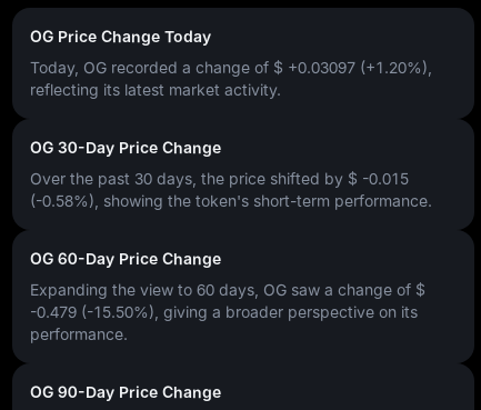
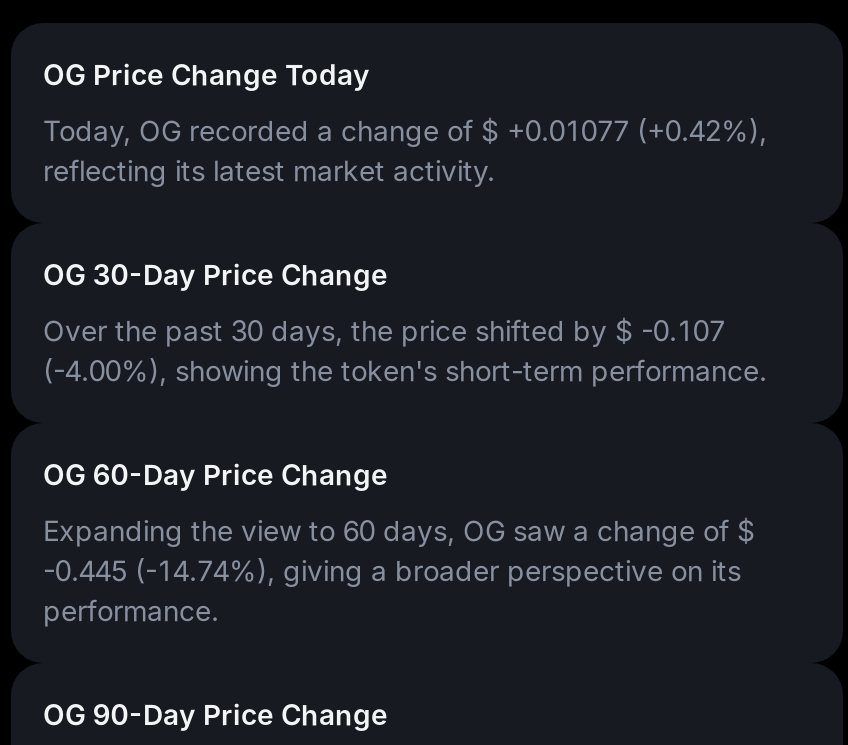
[30,58,432,77] Today, OG recorded a change of $ +0.03097 (+1.20%), -> [43,113,767,147] Today, OG recorded a change of $ +0.01077 (+0.42%),
[30,169,409,188] Over the past 30 days, the price shifted by $ -0.015 -> [43,313,725,347] Over the past 30 days, the price shifted by $ -0.107
[30,191,432,210] (-0.58%), showing the token's short-term performance. -> [43,353,767,387] (-4.00%), showing the token's short-term performance.
[30,302,418,321] -0.479 (-15.50%), giving a broader perspective on its -> [43,553,741,587] -0.445 (-14.74%), giving a broader perspective on its

